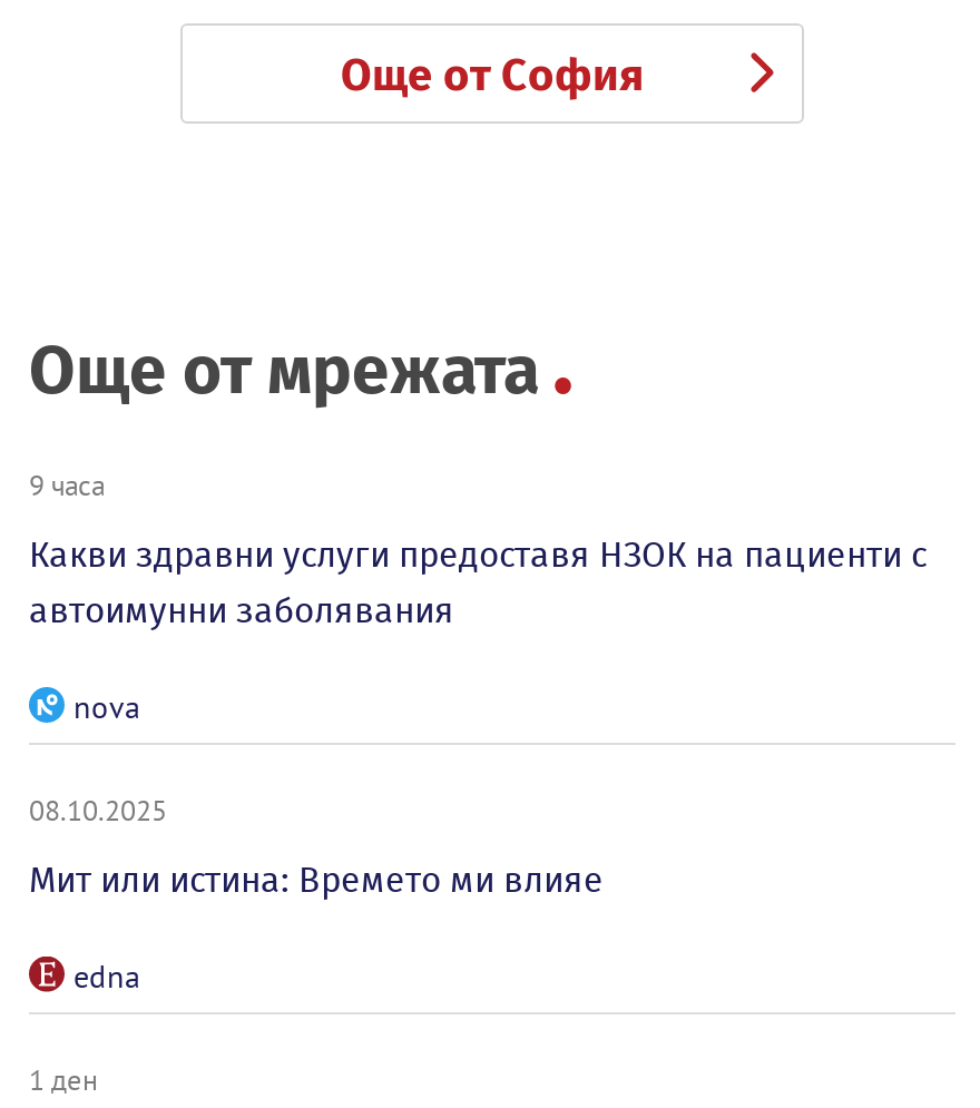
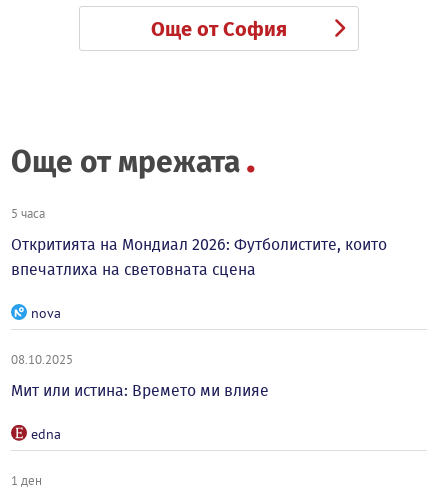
[29,467,105,502] 9 часа -> [11,205,45,221] 5 часа
[29,533,927,631] Какви здравни услуги предоставя НЗОК на пациенти с | автоимунни заболявания -> [11,235,387,279] Откритията на Мондиал 2026: Футболистите, които | впечатлиха на световната сцена

